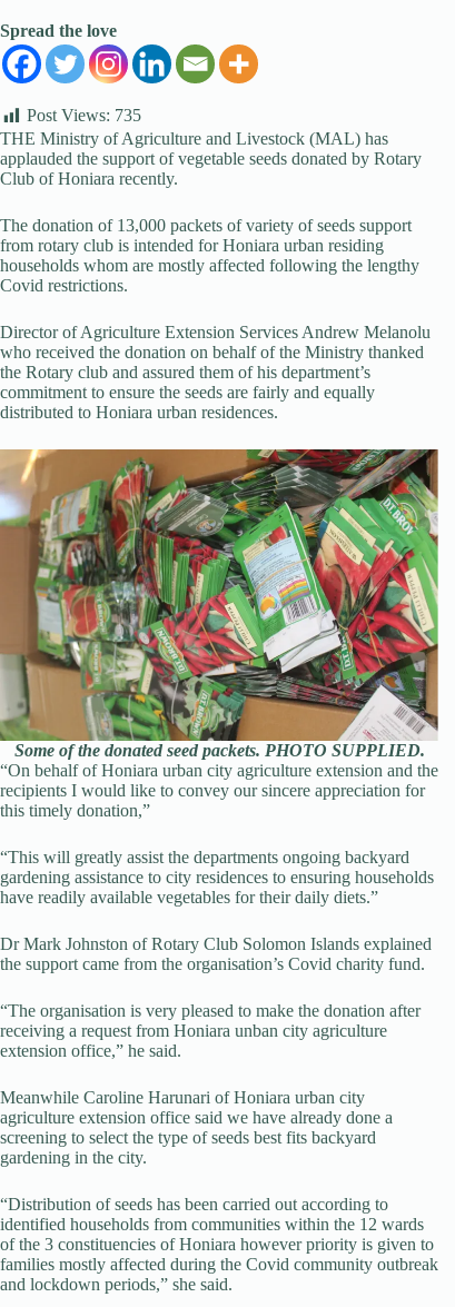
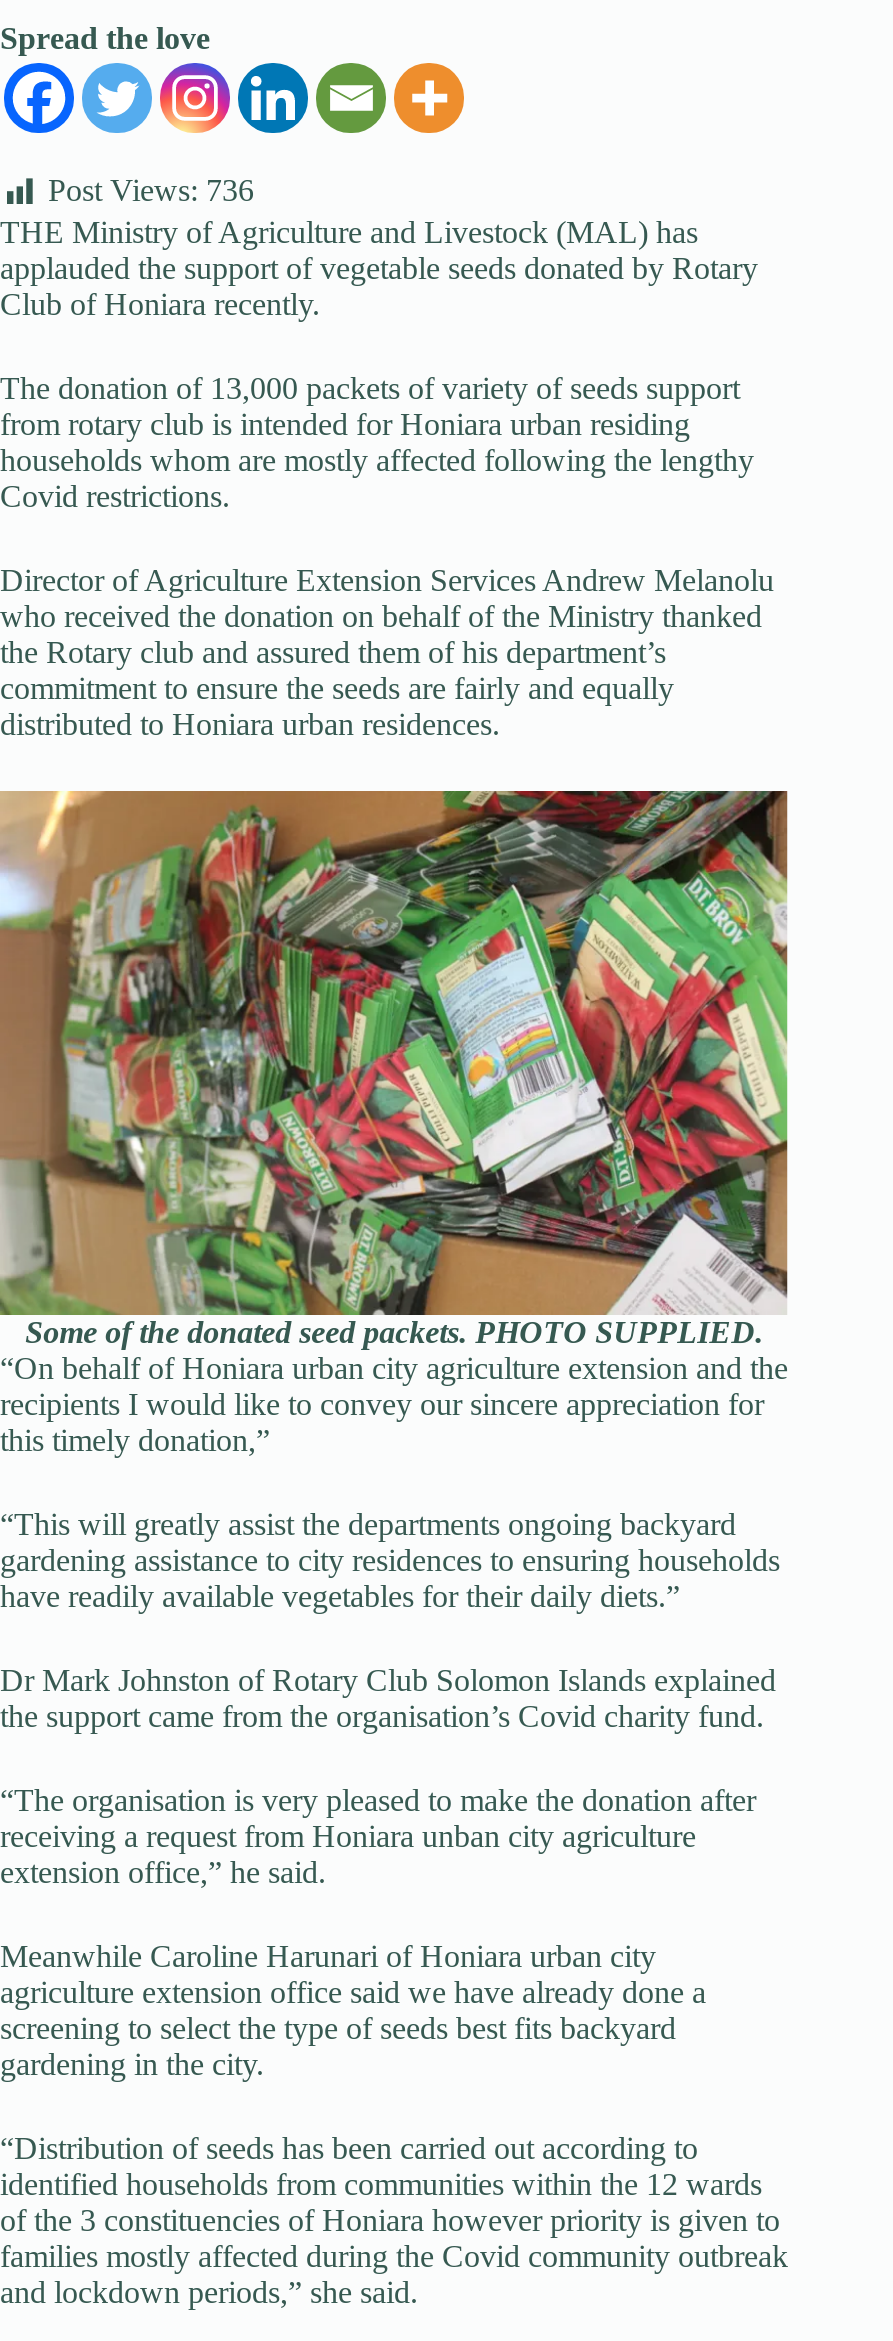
[27,106,141,125] Post Views: 735 -> [48,173,254,207] Post Views: 736

